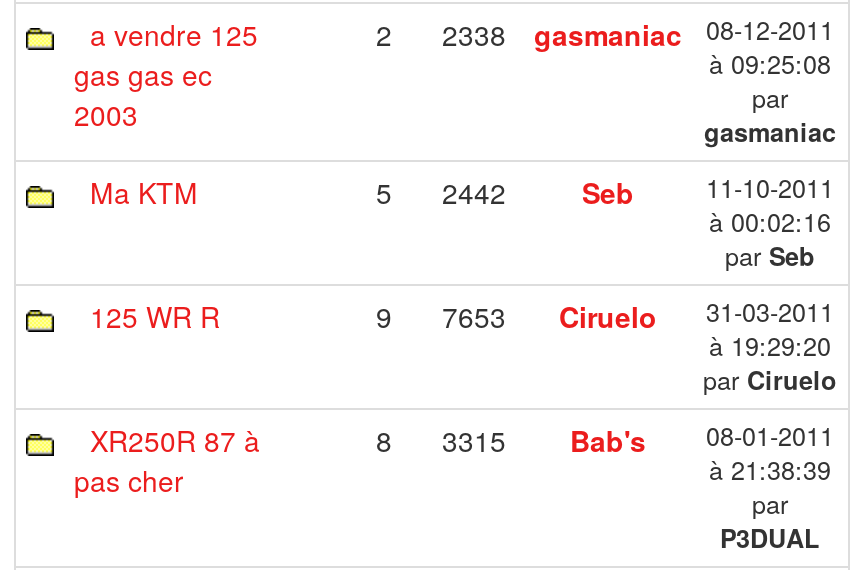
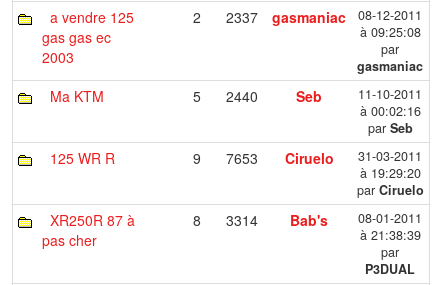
[376,13,834,55] 2 2338 gasmaniac 08-12-2011 -> [193,6,422,27] 2 2337 gasmaniac 08-12-2011
[376,171,834,213] 5 2442 Seb 11-10-2011 -> [193,85,422,106] 5 2440 Seb 11-10-2011
[376,419,834,461] 8 3315 Bab's 08-01-2011 -> [193,209,422,230] 8 3314 Bab's 08-01-2011

